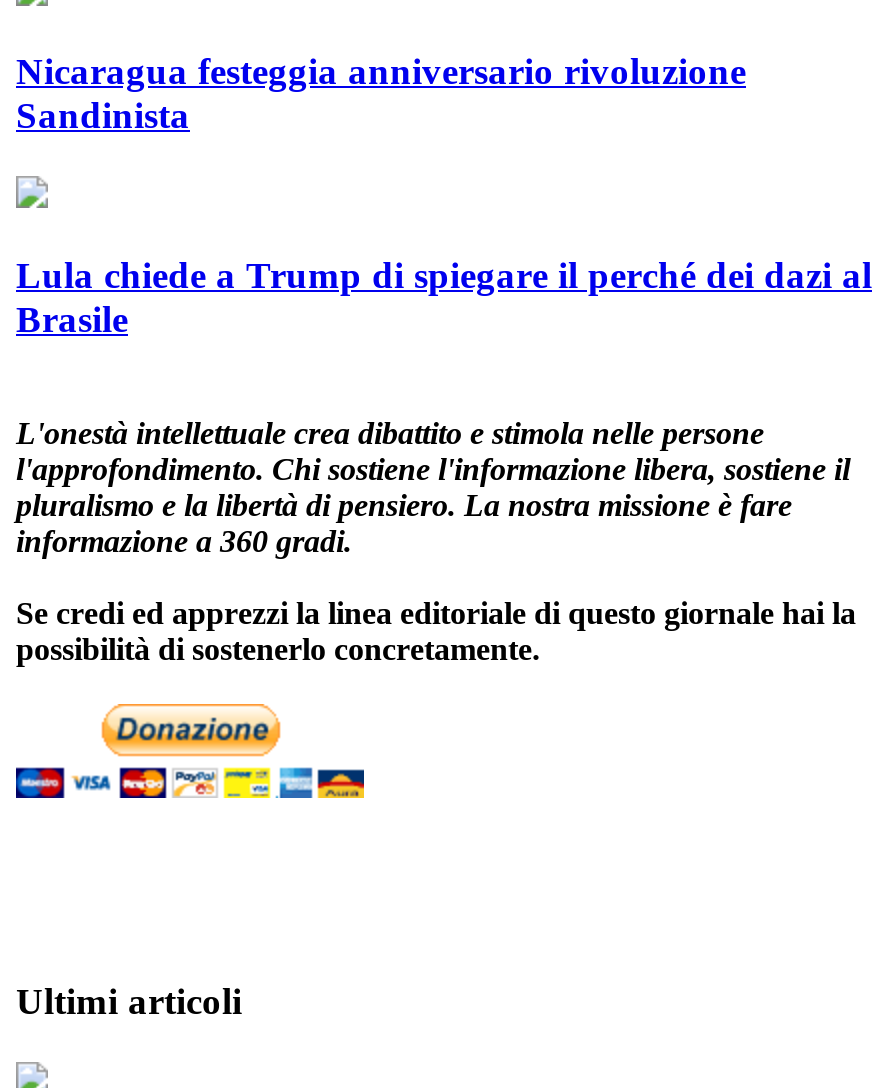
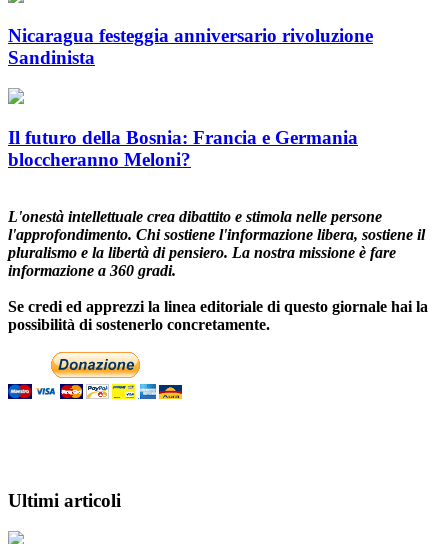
[16,254,872,340] Lula chiede a Trump di spiegare il perché dei dazi al | Brasile -> [8,127,358,170] Il futuro della Bosnia: Francia e Germania | bloccheranno Meloni?

